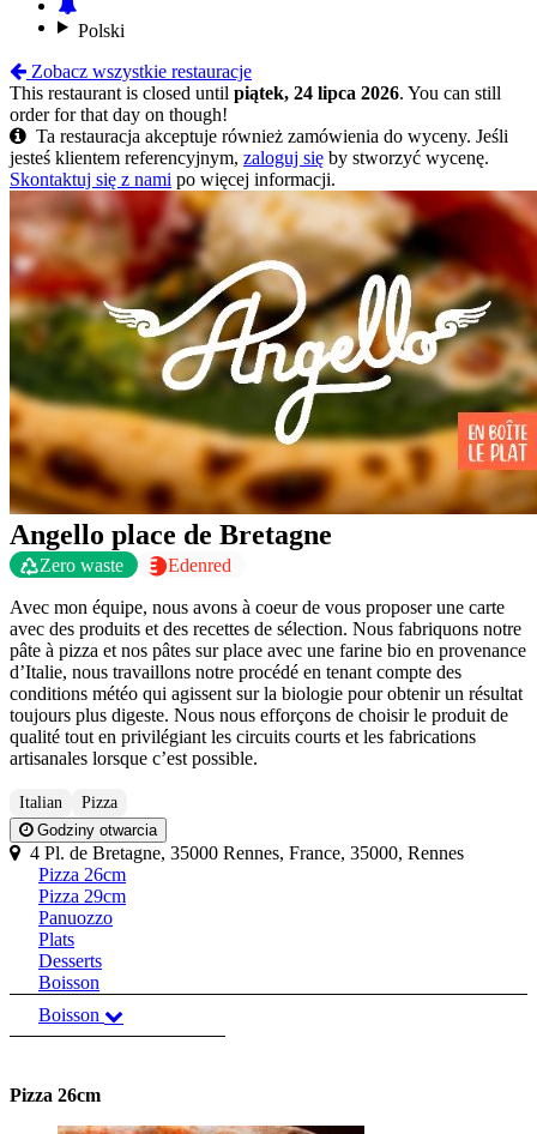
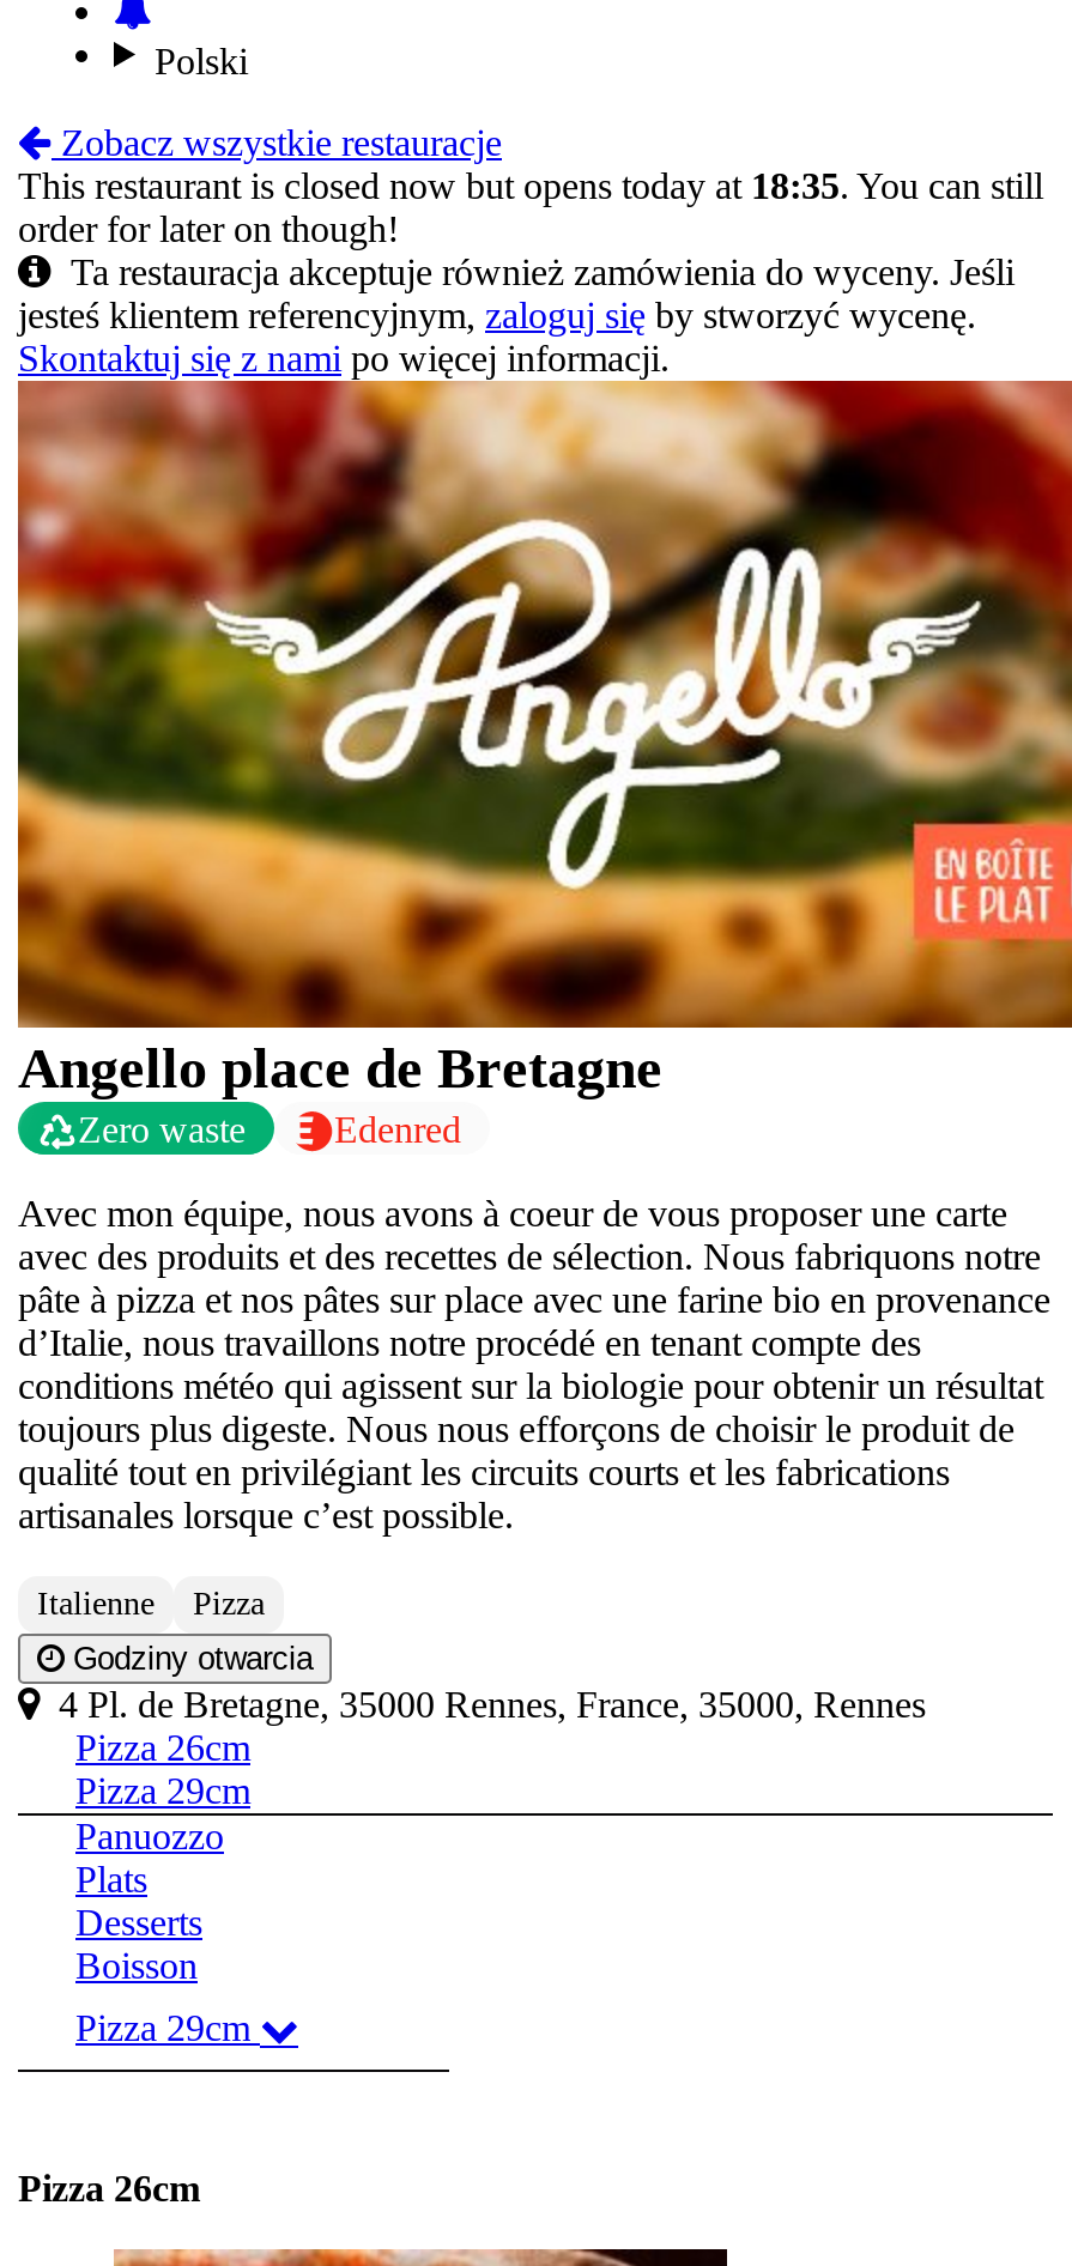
[10,83,501,125] This restaurant is closed until piątek, 24 lipca 2026. You can still | order for that day on though! -> [18,166,1043,250] This restaurant is closed now but opens today at 18:35. You can still | order for later on though!
[19,794,62,812] Italian -> [37,1587,155,1623] Italienne
[38,1005,99,1026] Boisson -> [75,2008,250,2049] Pizza 29cm

